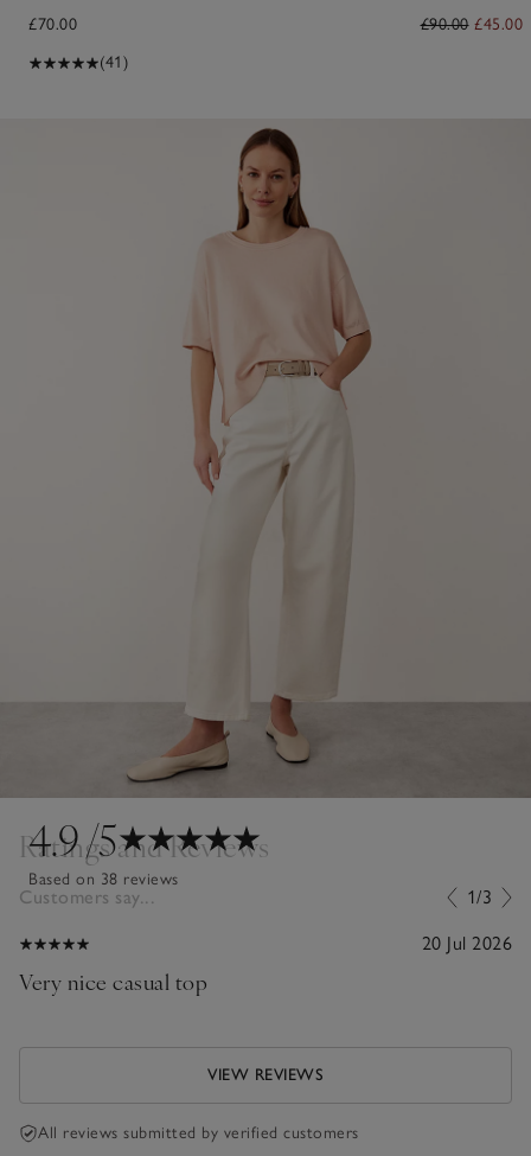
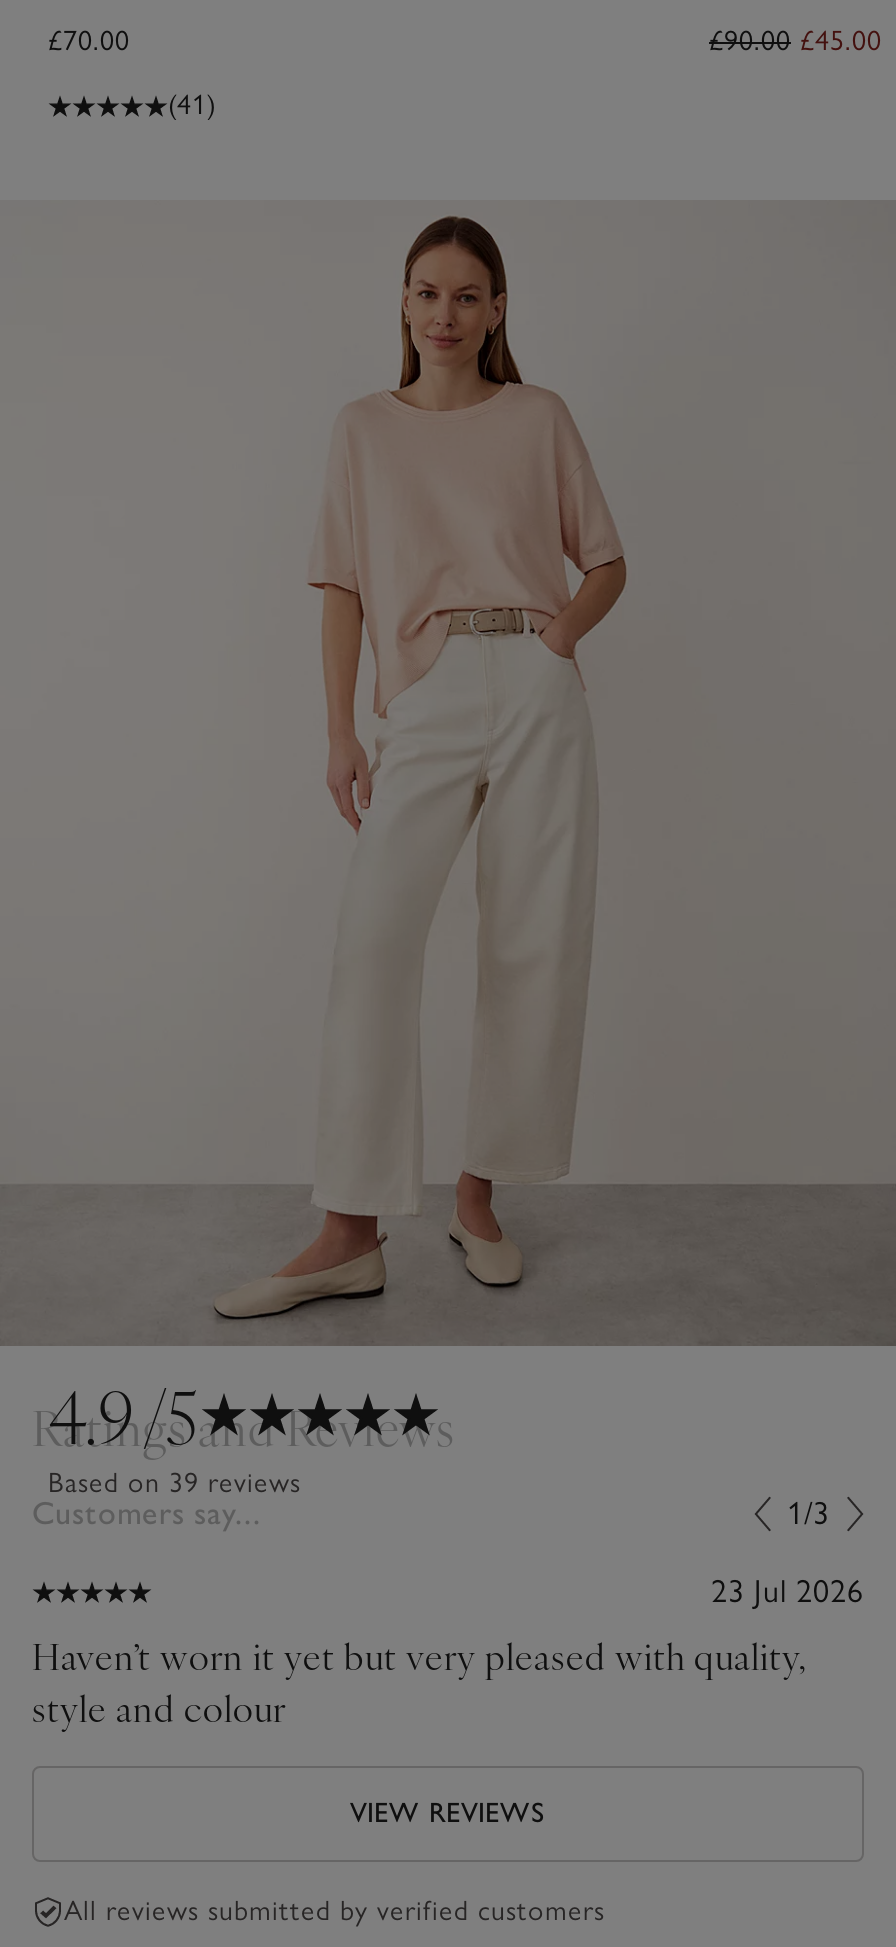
[28,869,178,890] Based on 38 reviews -> [48,1467,301,1501] Based on 39 reviews
[19,932,512,996] 20 Jul 2026 | Very nice casual top -> [32,1573,864,1733] 23 Jul 2026 | Haven’t worn it yet but very pleased with quality, | style and colour

